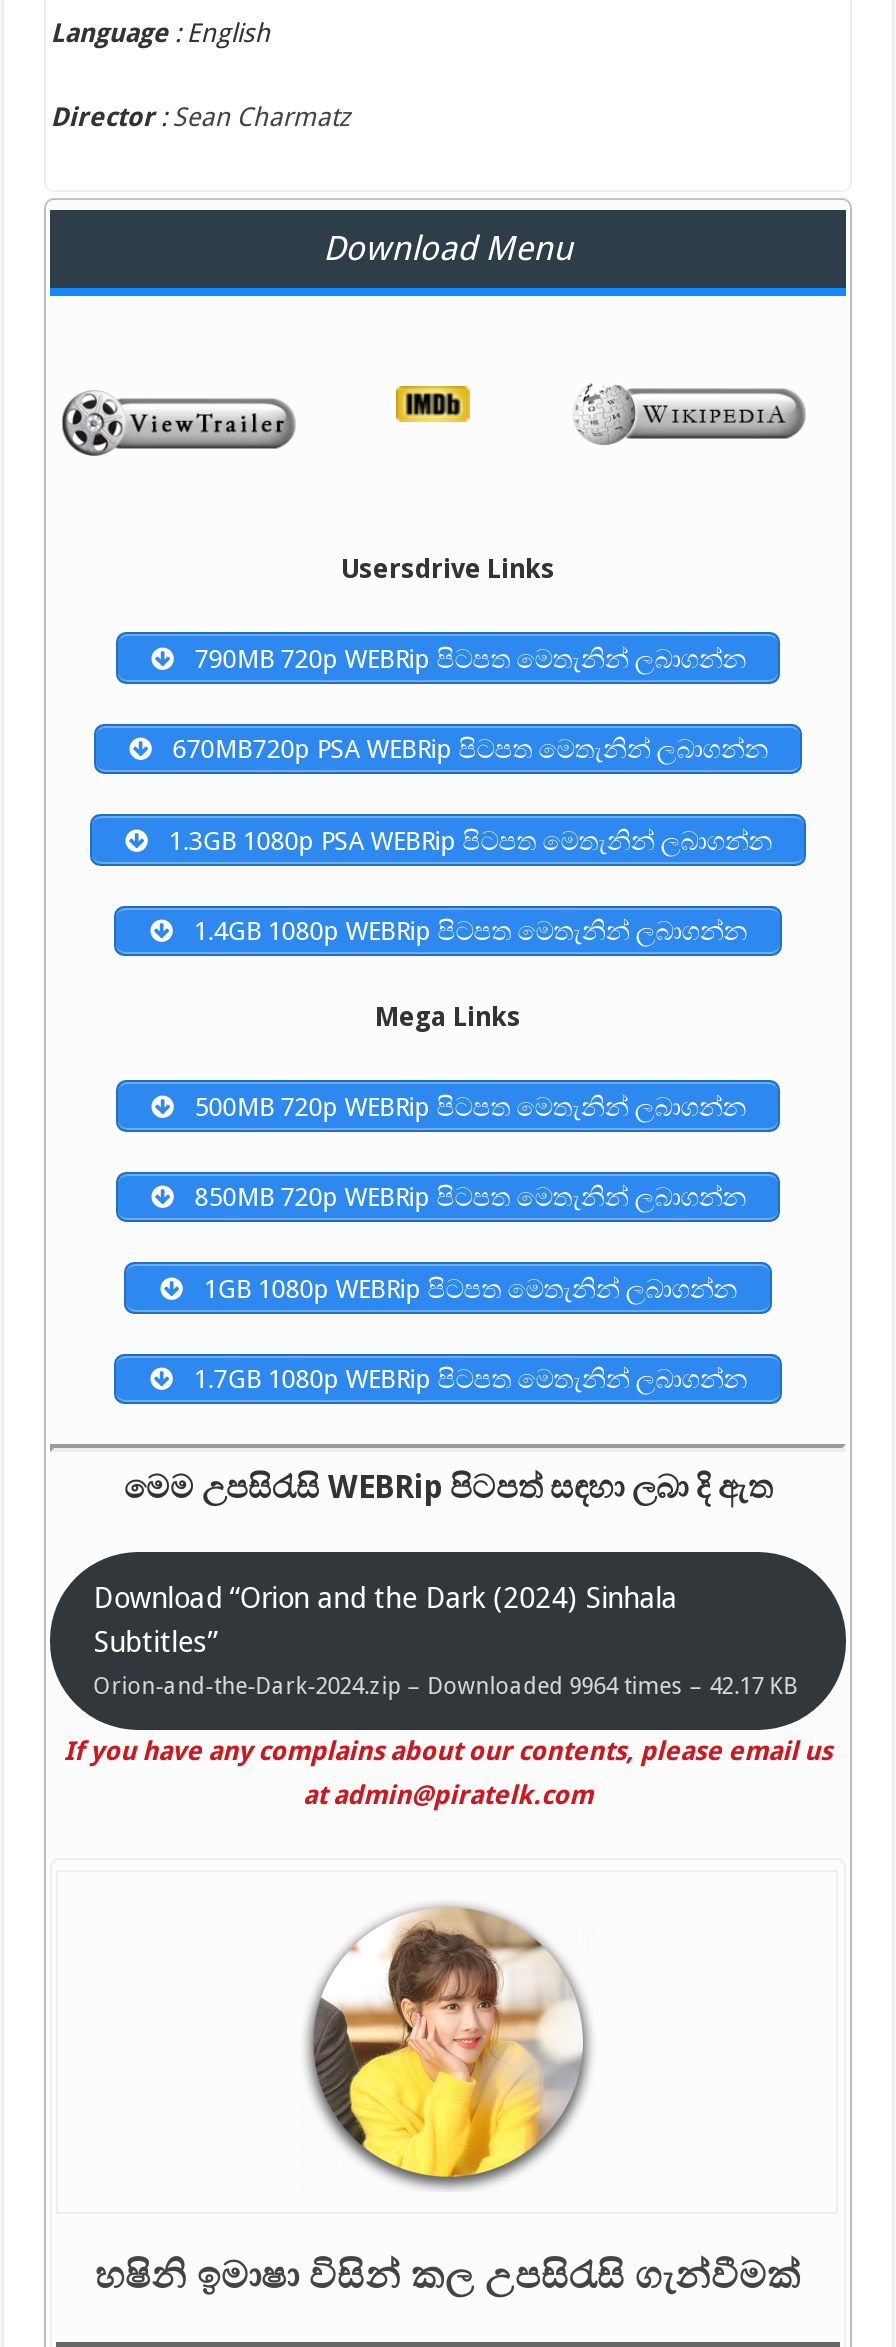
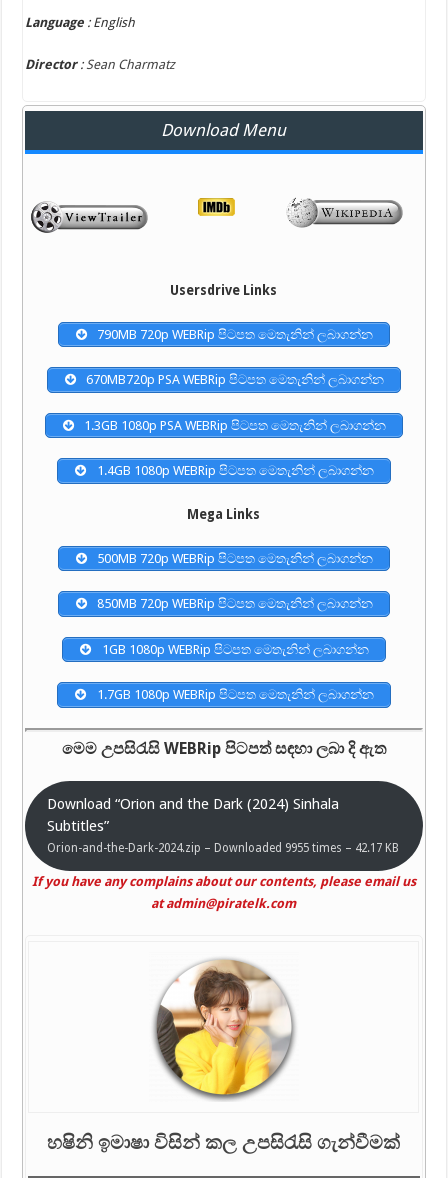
[93,1672,797,1700] Orion-and-the-Dark-2024.zip – Downloaded 9964 times – 42.17 KB -> [47,841,399,855] Orion-and-the-Dark-2024.zip – Downloaded 9955 times – 42.17 KB

